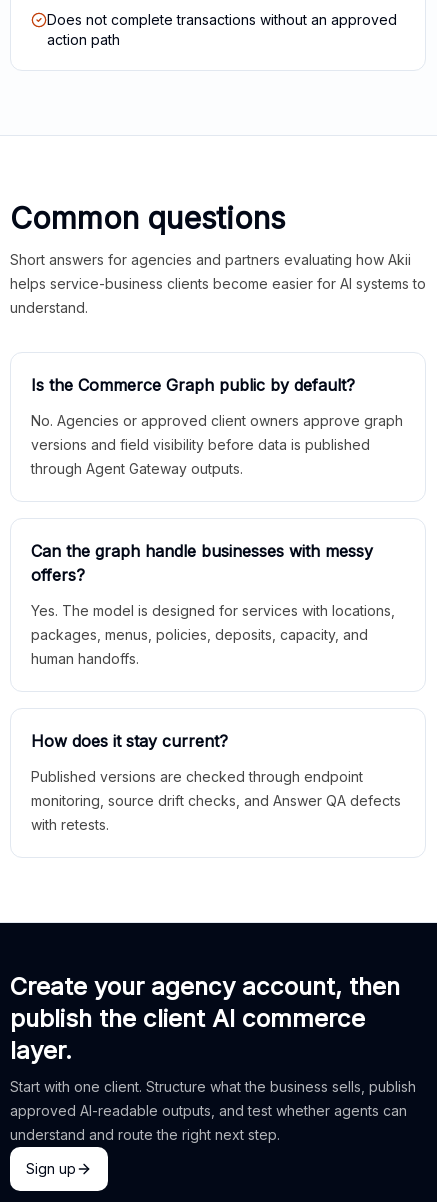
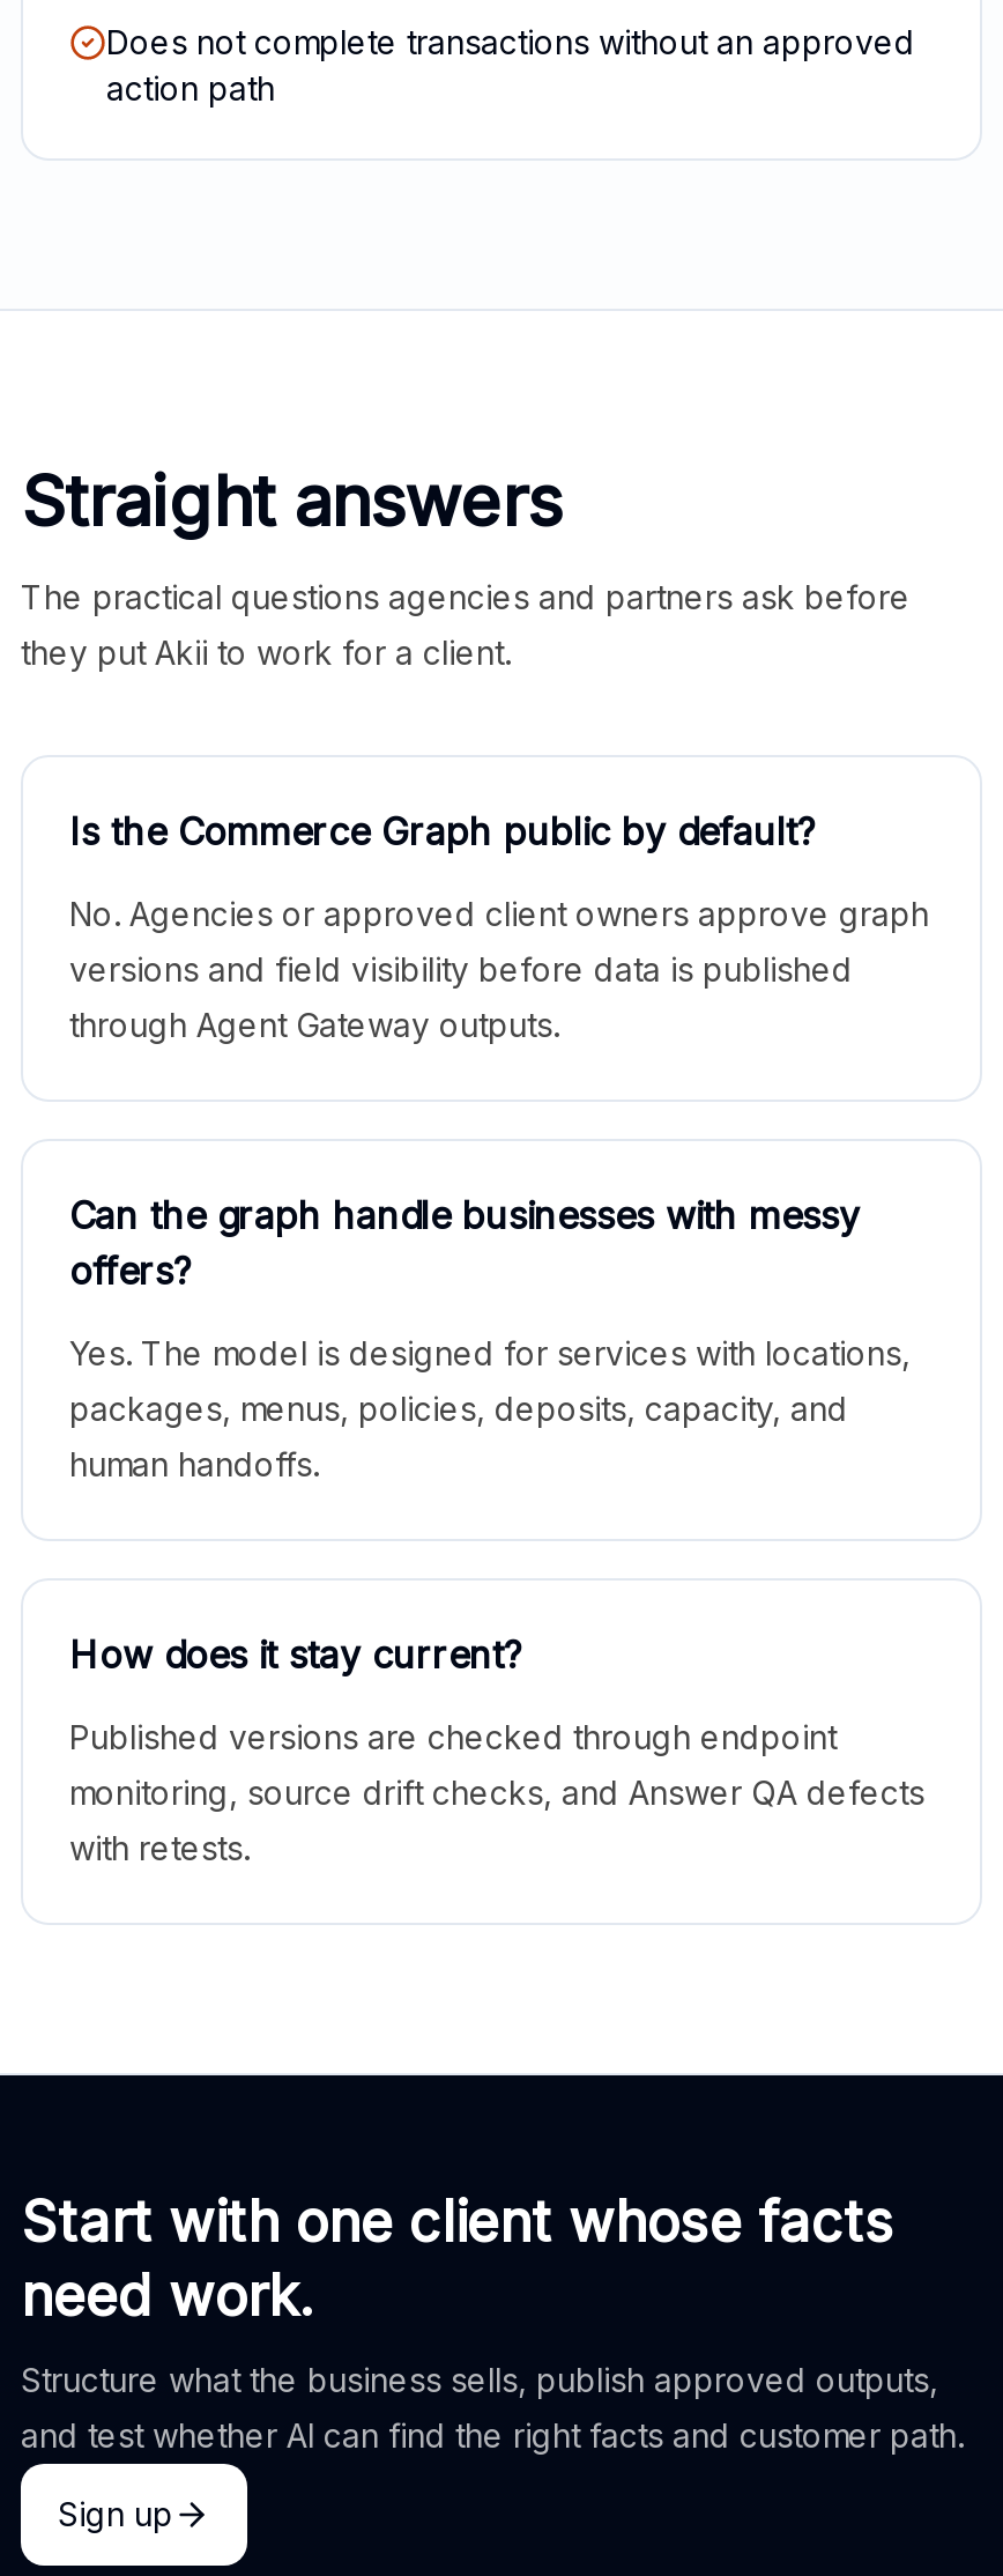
[10,200,426,316] Common questions | Short answers for agencies and partners evaluating how Akii | helps service-business clients become easier for AI systems to | understand. -> [21,459,911,672] Straight answers | The practical questions agencies and partners ask before | they put Akii to work for a client.
[10,972,416,1143] Create your agency account, then | publish the client AI commerce | layer. | Start with one client. Structure what the business sells, publish | approved AI-readable outputs, and test whether agents can | understand and route the right next step. -> [21,2189,964,2455] Start with one client whose facts | need work. | Structure what the business sells, publish approved outputs, | and test whether AI can find the right facts and customer path.

